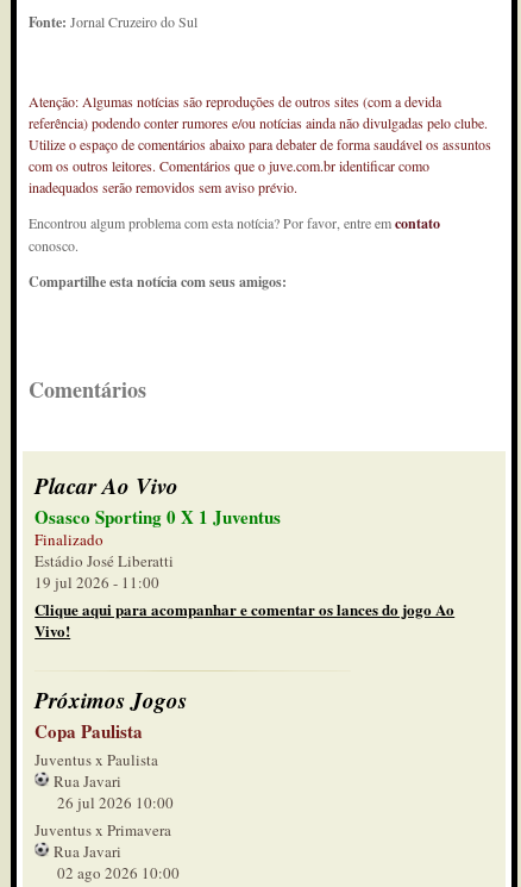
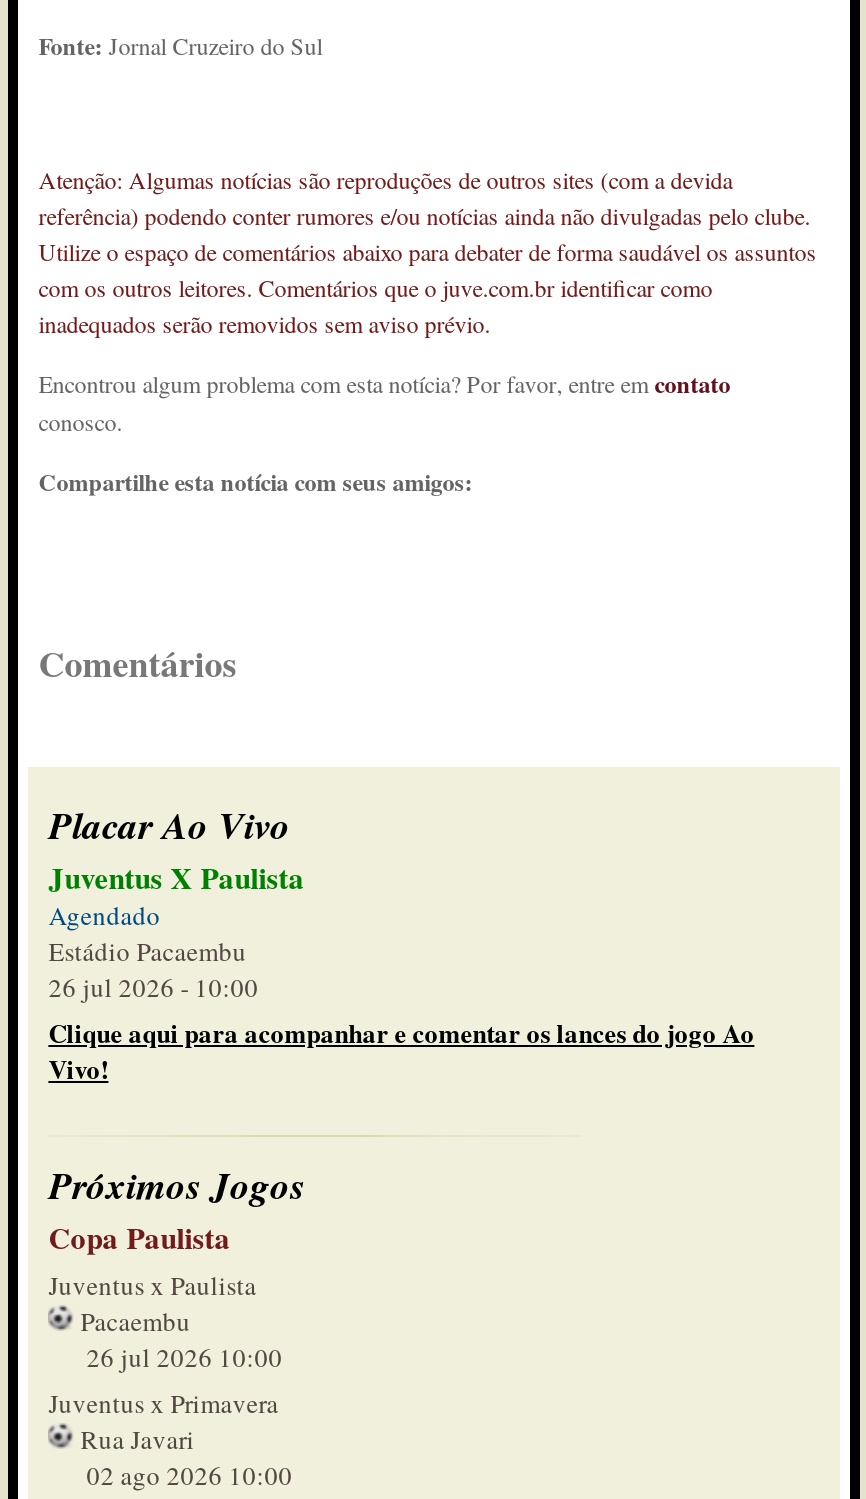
[35,504,281,593] Osasco Sporting 0 X 1 Juventus | Finalizado | Estádio José Liberatti | 19 jul 2026 - 11:00 -> [48,855,304,1005] Juventus X Paulista | Agendado | Estádio Pacaembu | 26 jul 2026 - 10:00
[50,770,122,792] Rua Javari -> [74,1303,190,1339] Pacaembu

